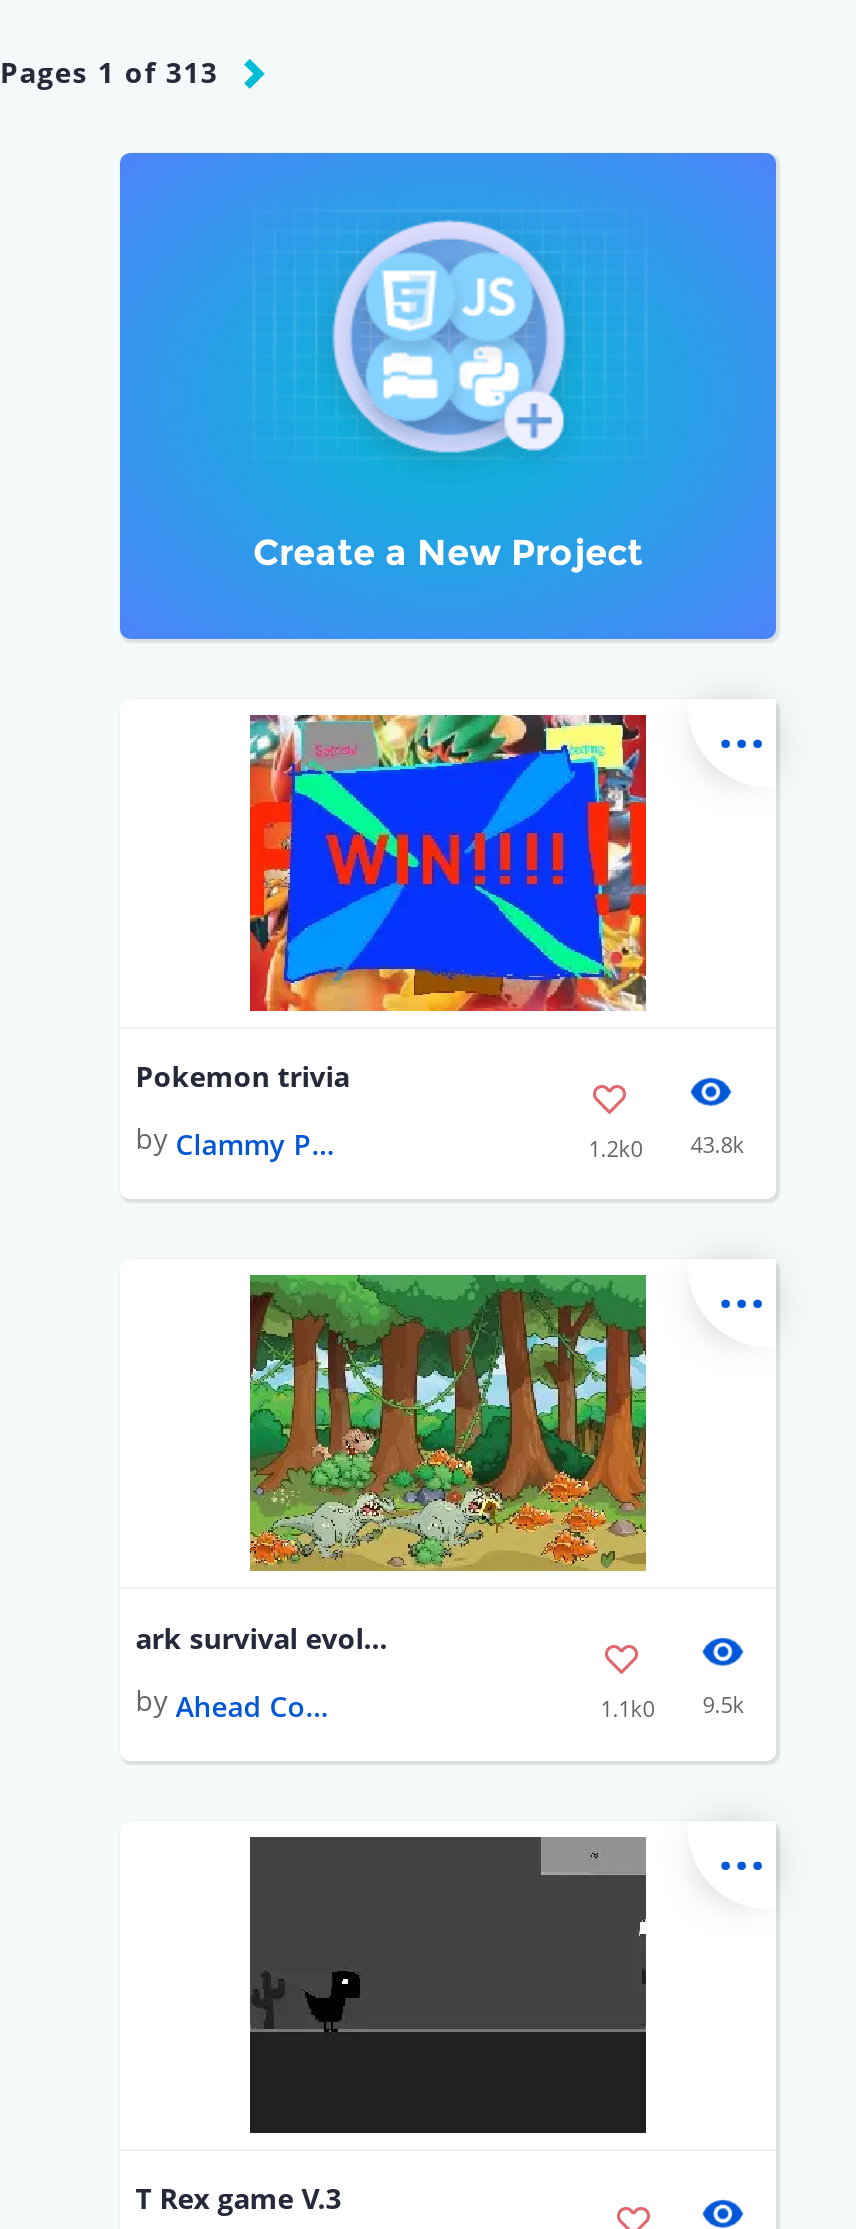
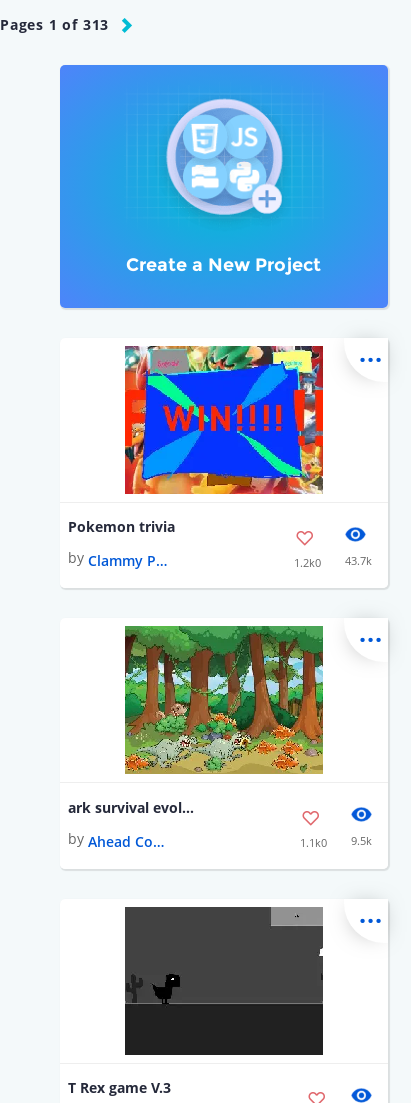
[588,1128,744,1162] 1.2k0 43.8k -> [294,553,372,570] 1.2k0 43.7k

